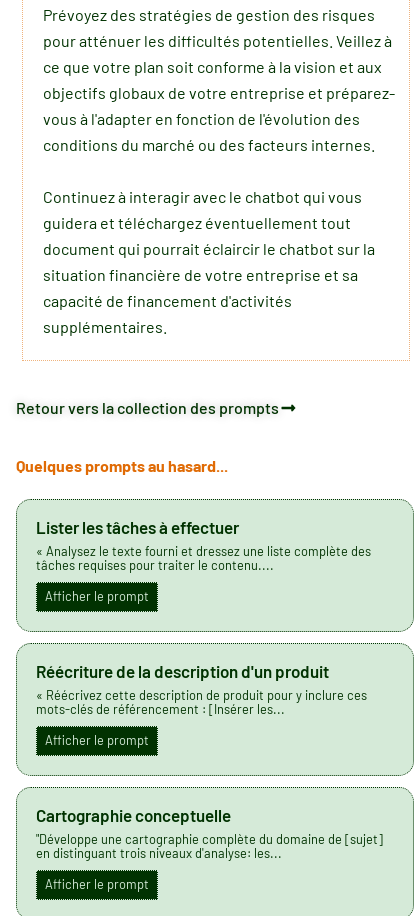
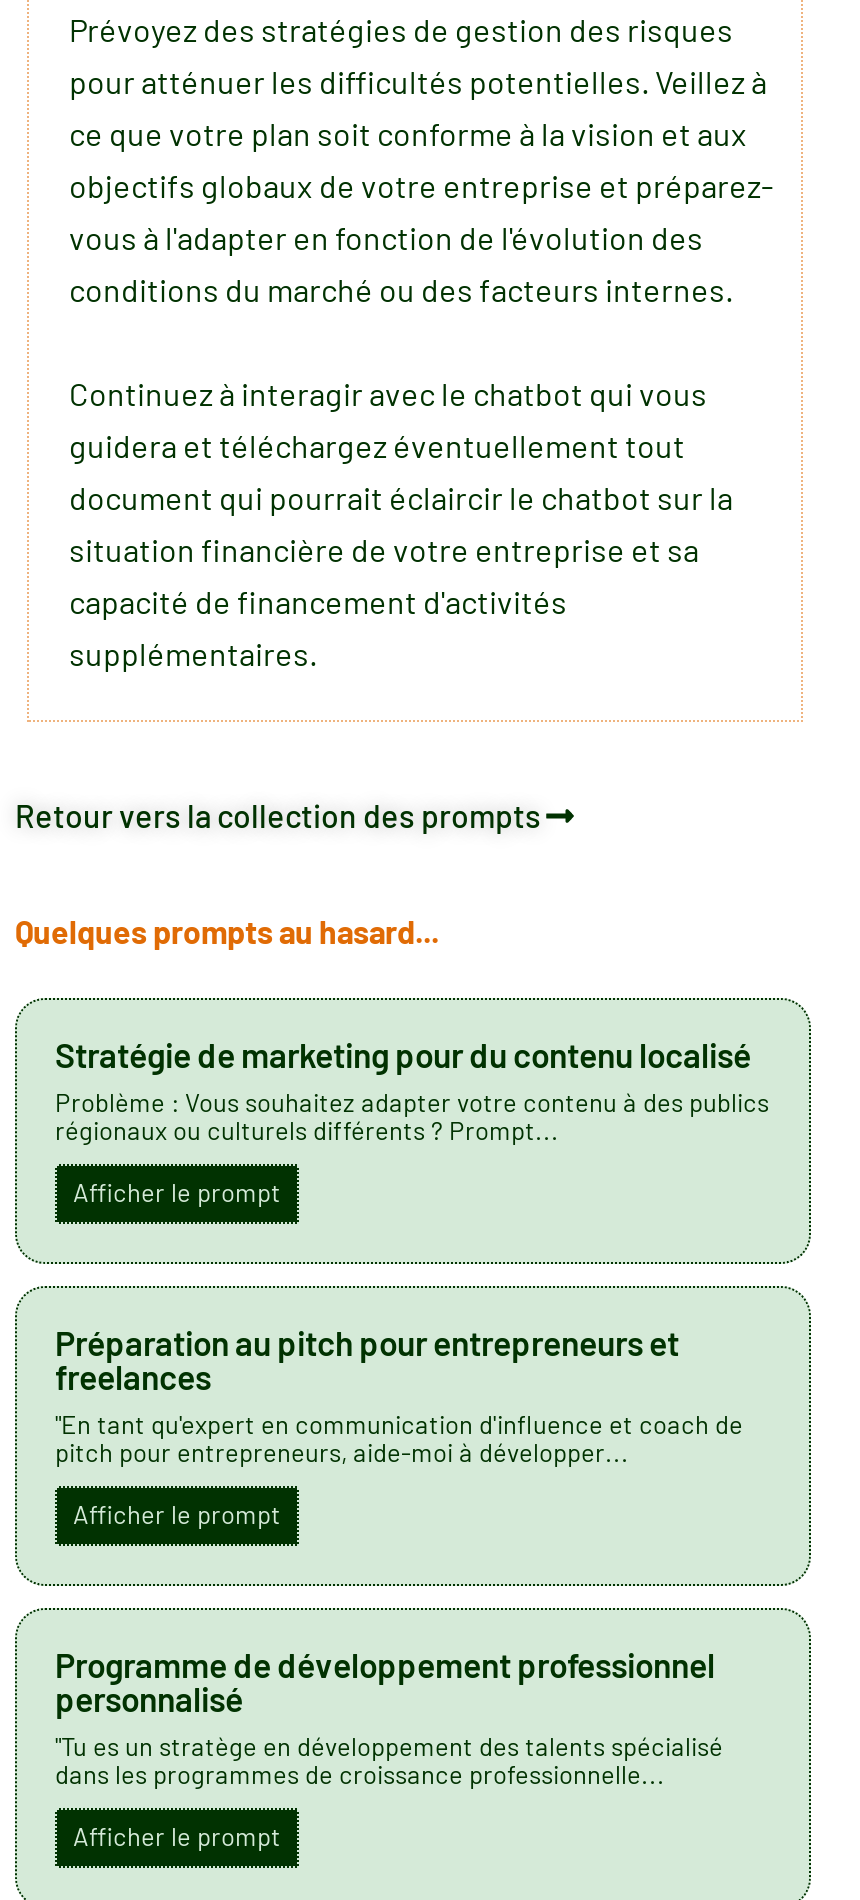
[36,517,371,573] Lister les tâches à effectuer | « Analysez le texte fourni et dressez une liste complète des | tâches requises pour traiter le contenu.... -> [55,1035,769,1147] Stratégie de marketing pour du contenu localisé | Problème : Vous souhaitez adapter votre contenu à des publics | régionaux ou culturels différents ? Prompt...
[36,661,367,717] Réécriture de la description d'un produit | « Réécrivez cette description de produit pour y inclure ces | mots-clés de référencement : [Insérer les... -> [55,1323,743,1469] Préparation au pitch pour entrepreneurs et | freelances | "En tant qu'expert en communication d'influence et coach de | pitch pour entrepreneurs, aide-moi à développer...
[36,805,383,861] Cartographie conceptuelle | "Développe une cartographie complète du domaine de [sujet] | en distinguant trois niveaux d'analyse: les... -> [55,1645,723,1791] Programme de développement professionnel | personnalisé | "Tu es un stratège en développement des talents spécialisé | dans les programmes de croissance professionnelle...

